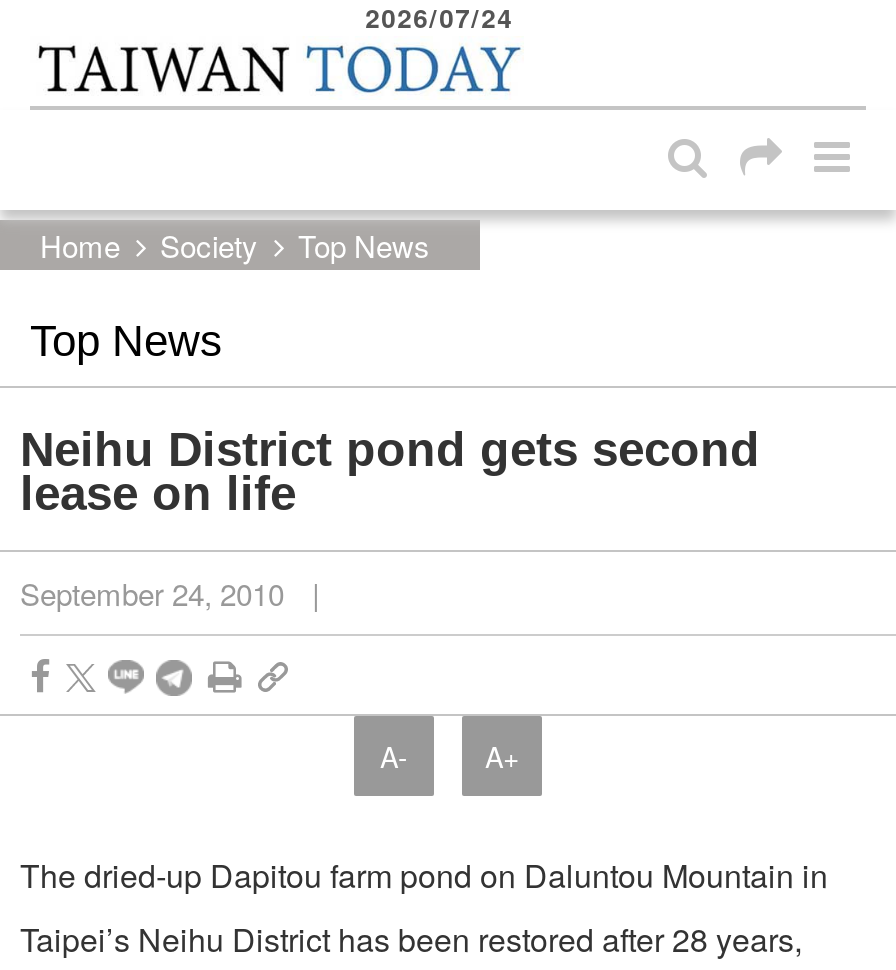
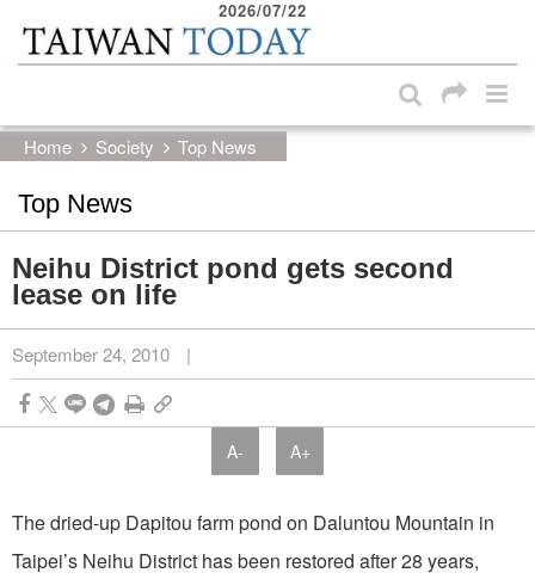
[365,0,513,36] 2026/07/24 -> [218,0,306,21] 2026/07/22

